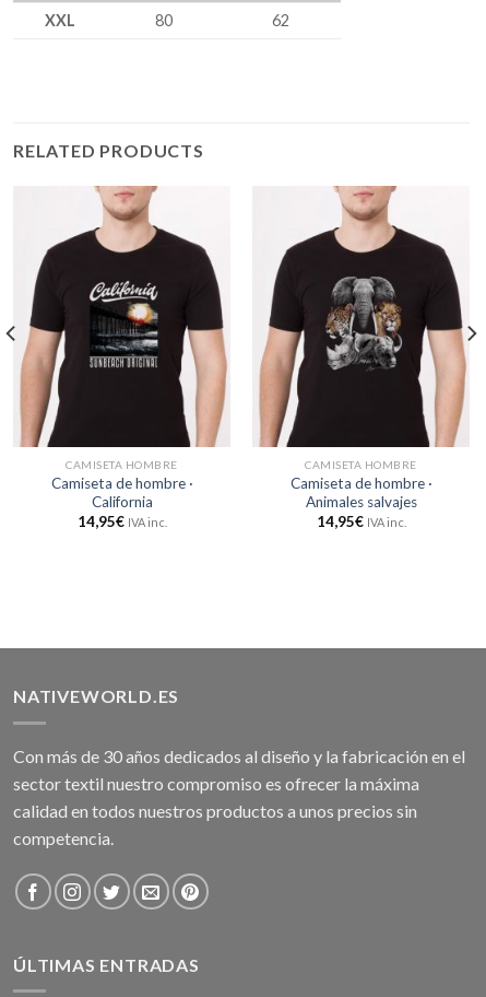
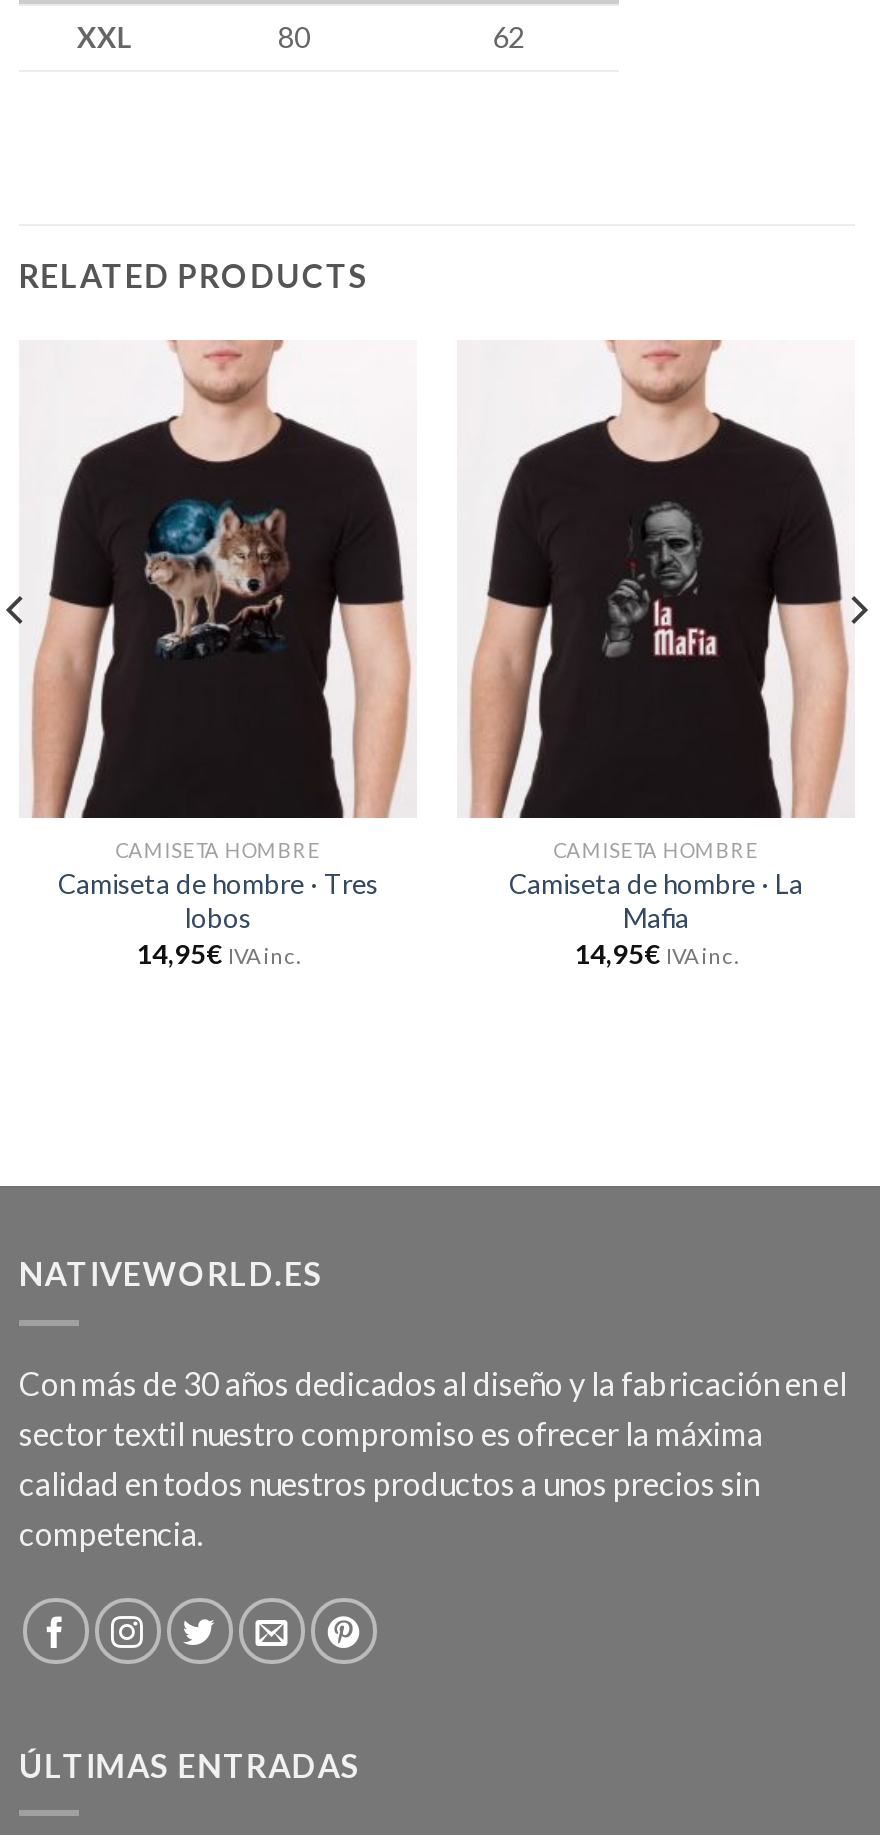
[82,274,159,368] [image] -> [143,498,289,672] [image]
[325,275,403,371] [image] -> [593,502,731,676] [image]
[51,475,193,511] Camiseta de hombre · | California -> [58,868,378,934] Camiseta de hombre · Tres | lobos
[290,475,432,511] Camiseta de hombre · | Animales salvajes -> [509,868,803,934] Camiseta de hombre · La | Mafia

